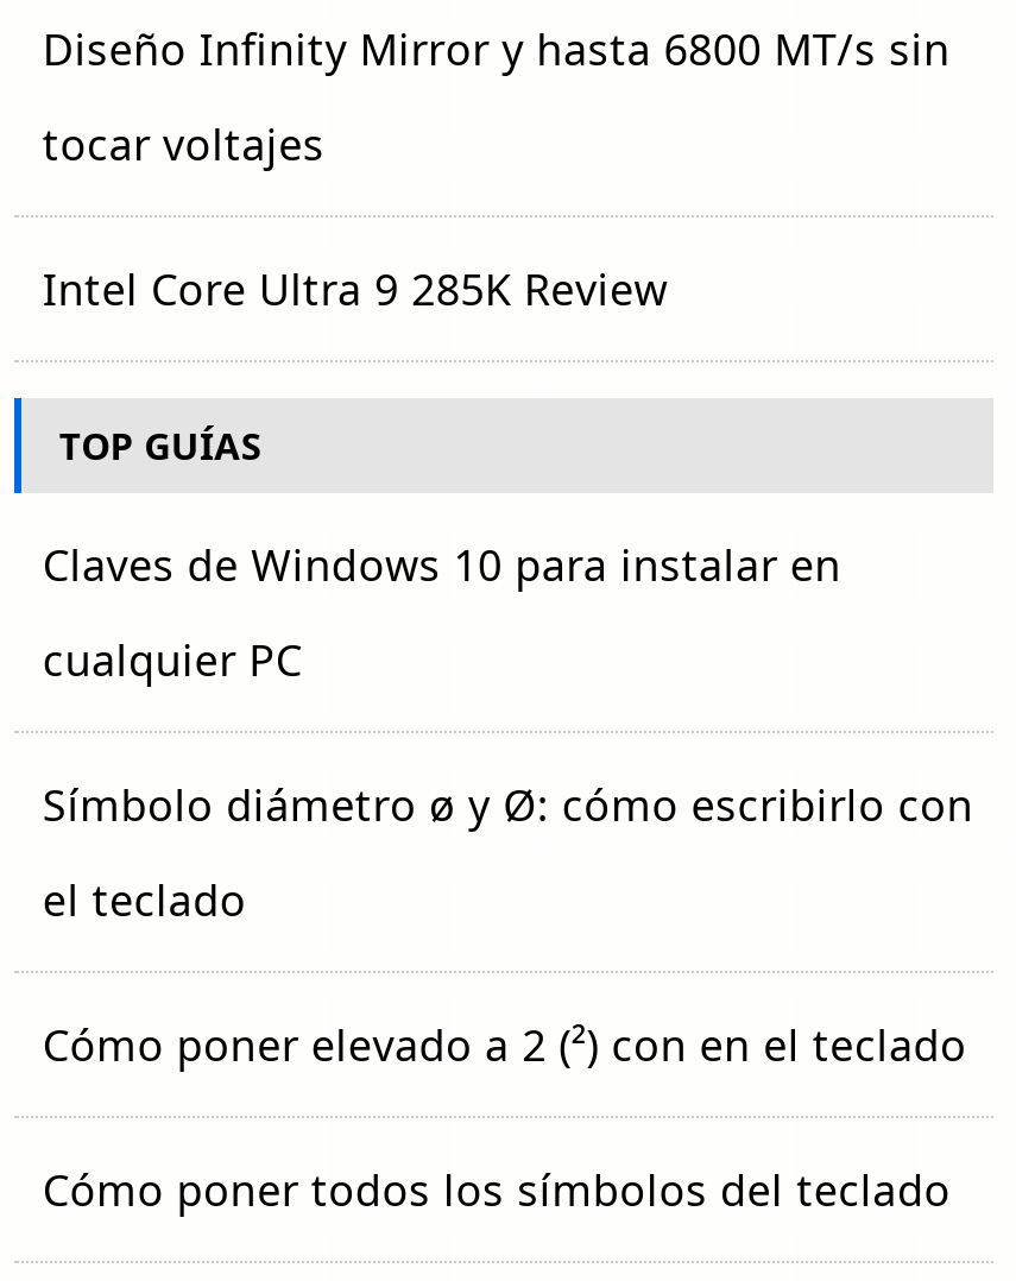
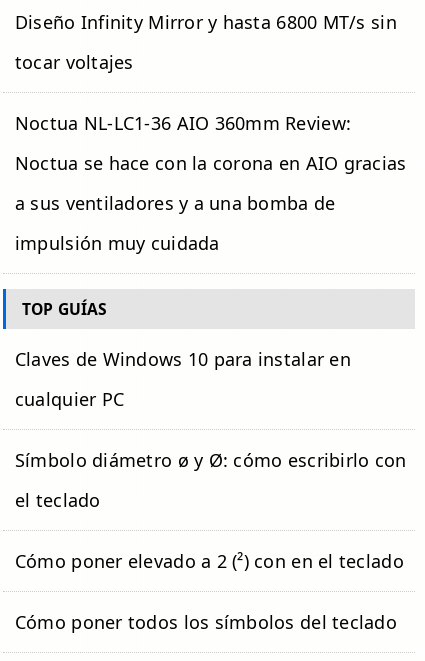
[43,260,668,317] Intel Core Ultra 9 285K Review -> [15,111,406,255] Noctua NL-LC1-36 AIO 360mm Review: | Noctua se hace con la corona en AIO gracias | a sus ventiladores y a una bomba de | impulsión muy cuidada

